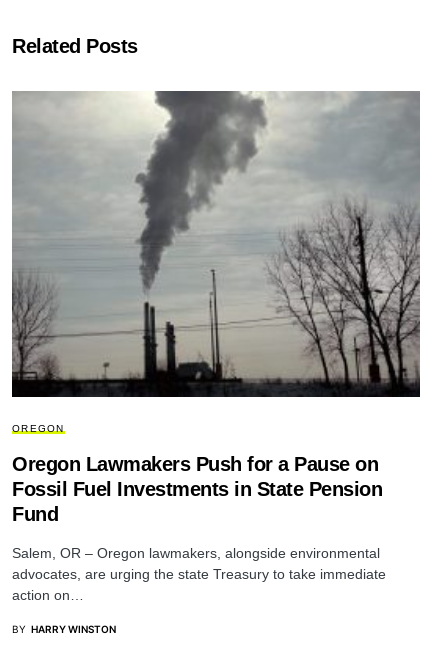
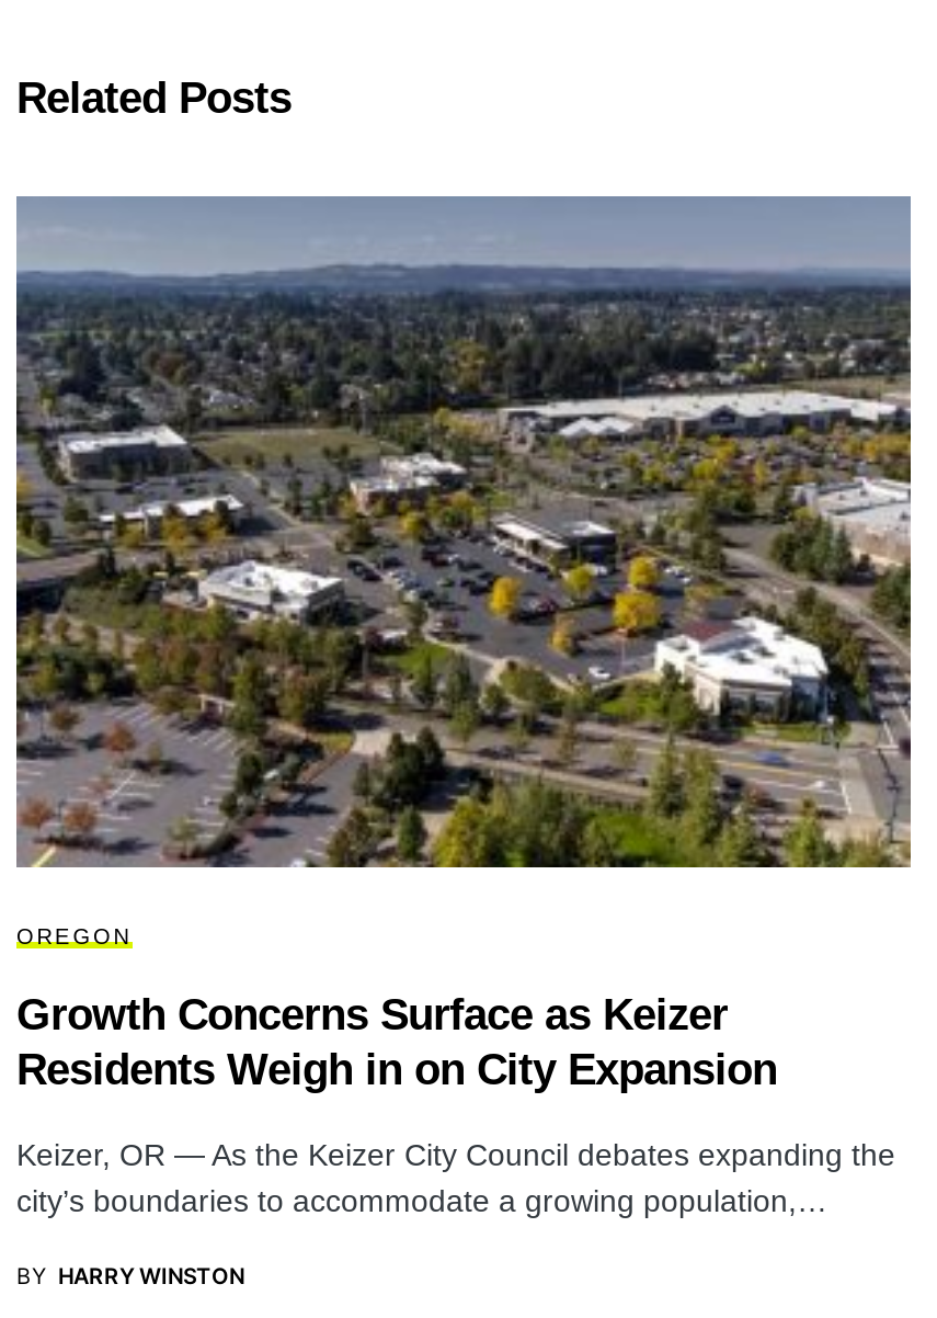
[11,91,421,398] [image] -> [14,194,913,870] [image]
[12,453,382,525] Oregon Lawmakers Push for a Pause on | Fossil Fuel Investments in State Pension | Fund -> [16,990,777,1093] Growth Concerns Surface as Keizer | Residents Weigh in on City Expansion
[12,545,386,603] Salem, OR – Oregon lawmakers, alongside environmental | advocates, are urging the state Treasury to take immediate | action on… -> [16,1137,895,1218] Keizer, OR — As the Keizer City Council debates expanding the | city’s boundaries to accommodate a growing population,…

